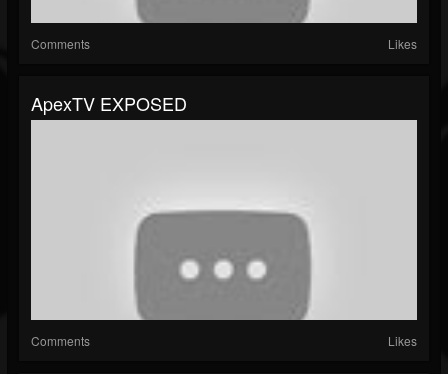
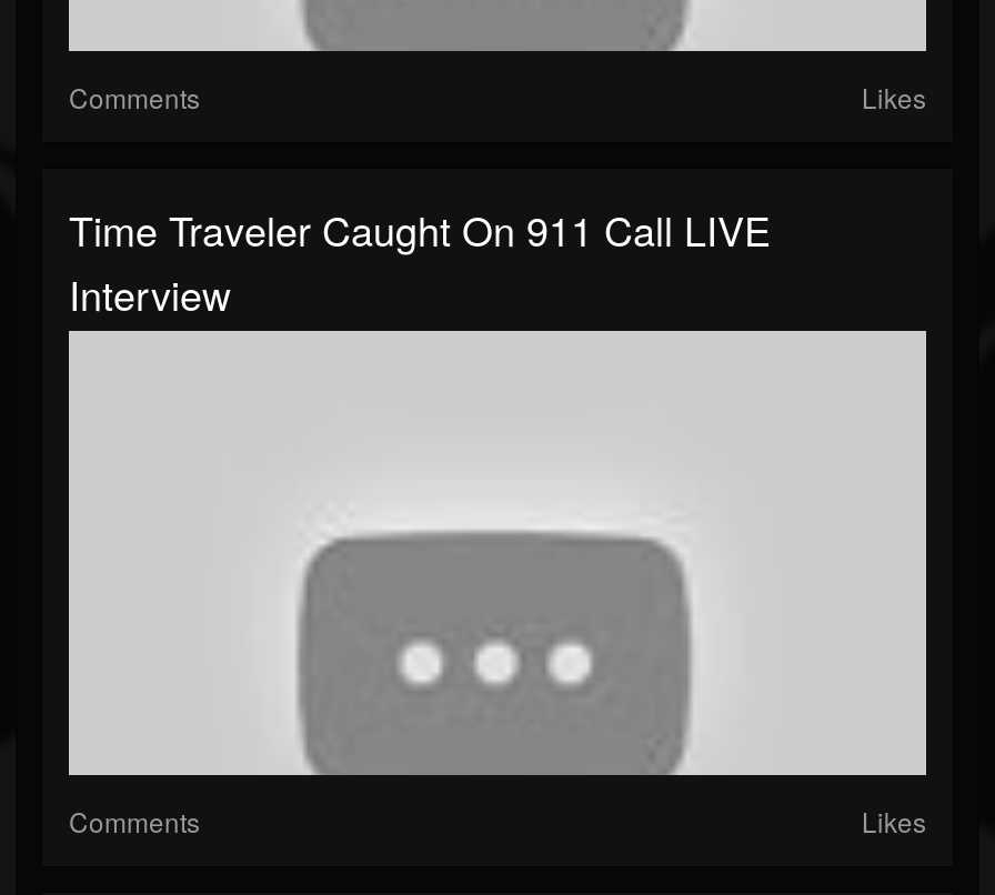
[31,90,187,116] ApexTV EXPOSED -> [69,200,771,322] Time Traveler Caught On 911 Call LIVE | Interview

